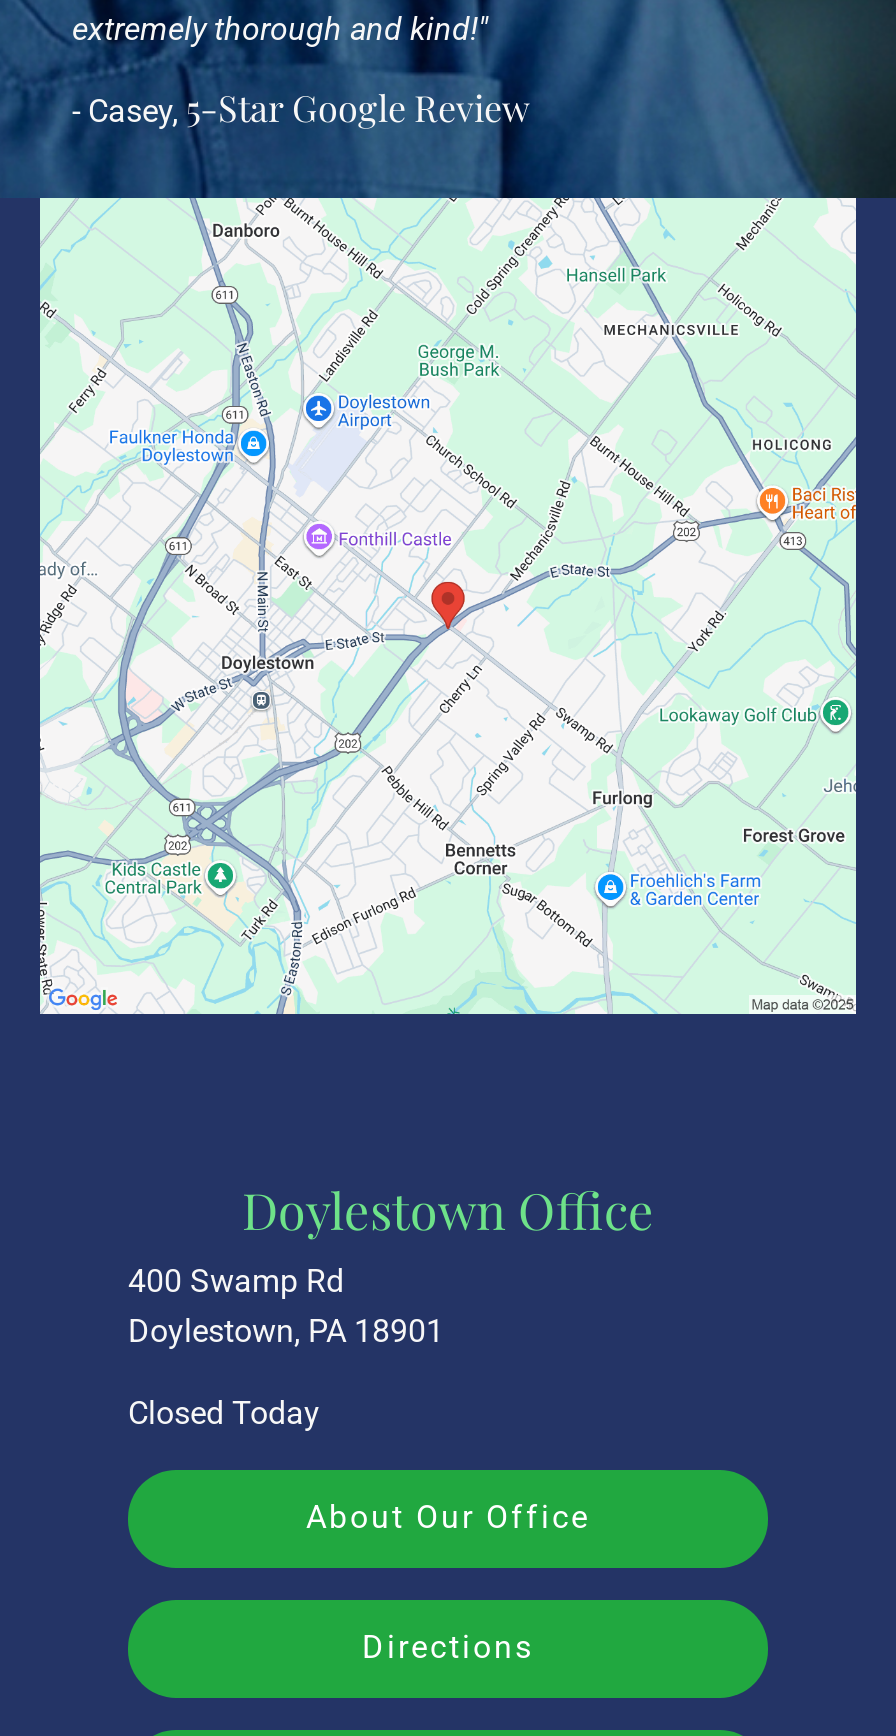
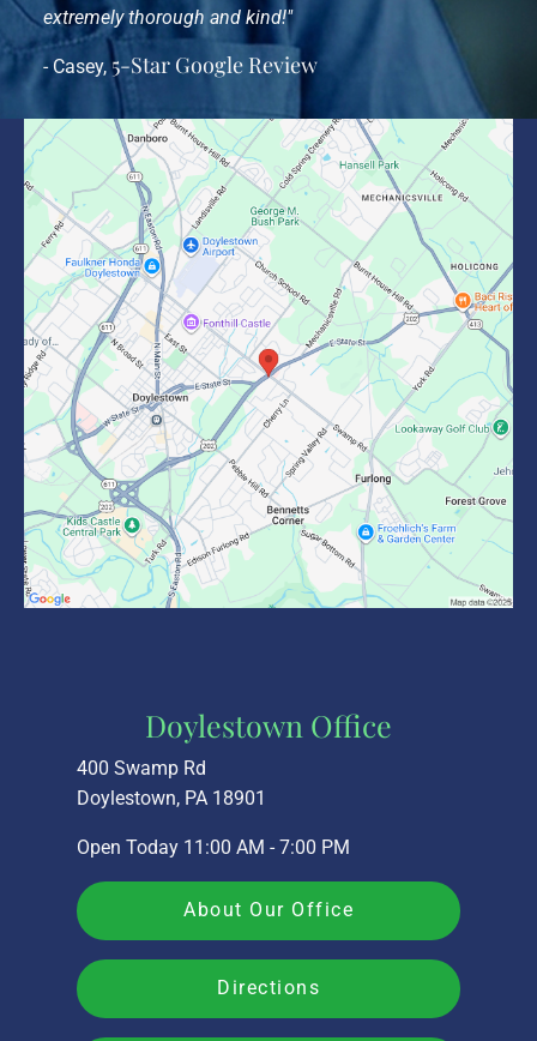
[128,1394,320,1432] Closed Today -> [77,836,350,858] Open Today 11:00 AM - 7:00 PM

